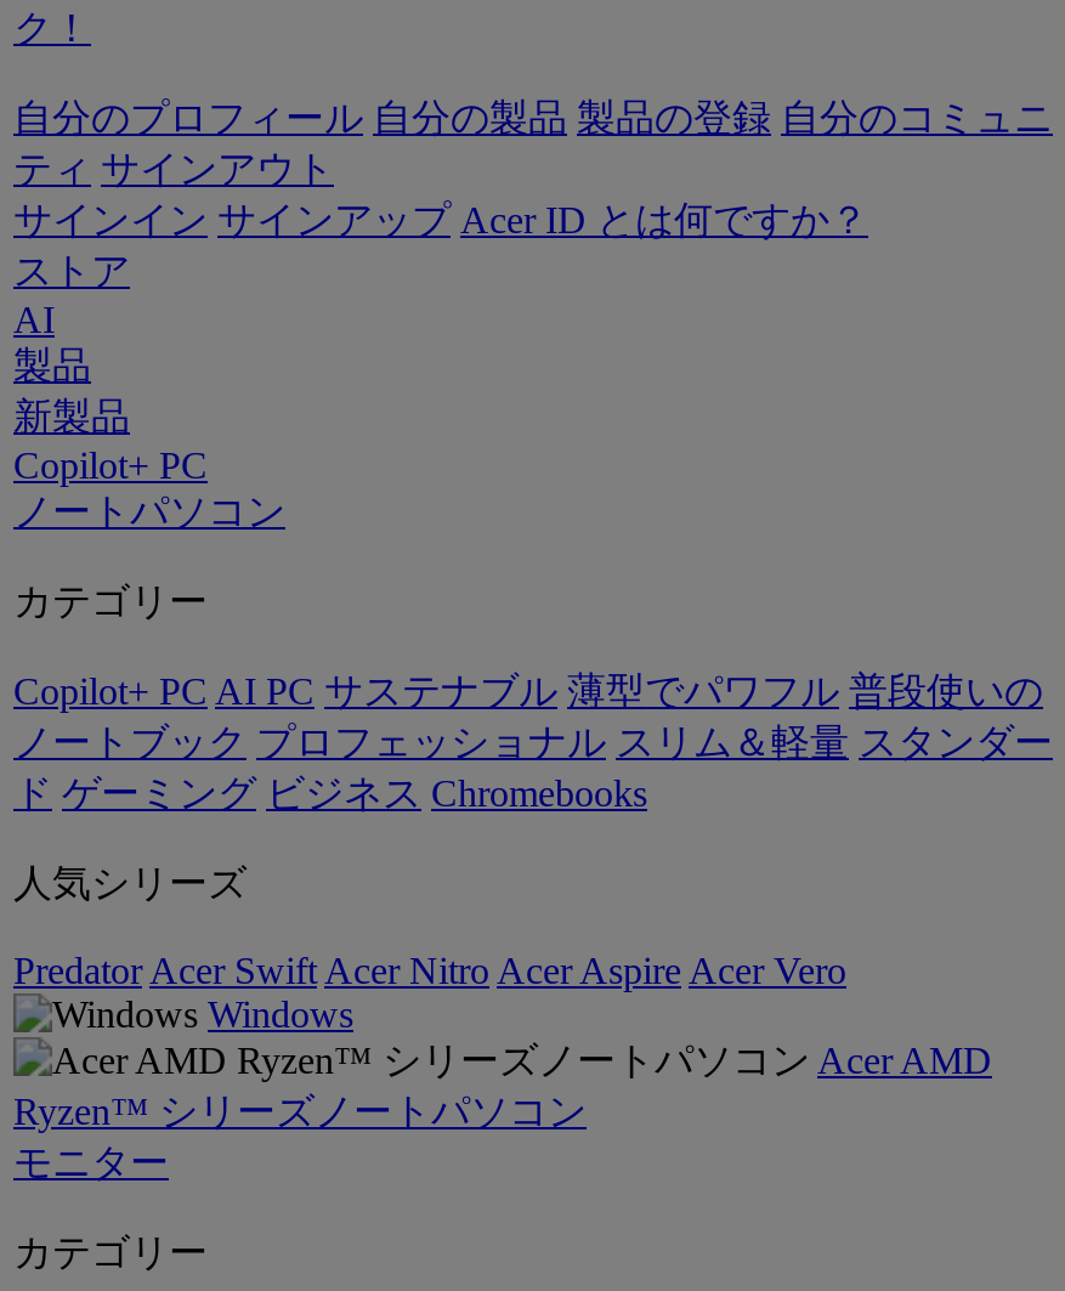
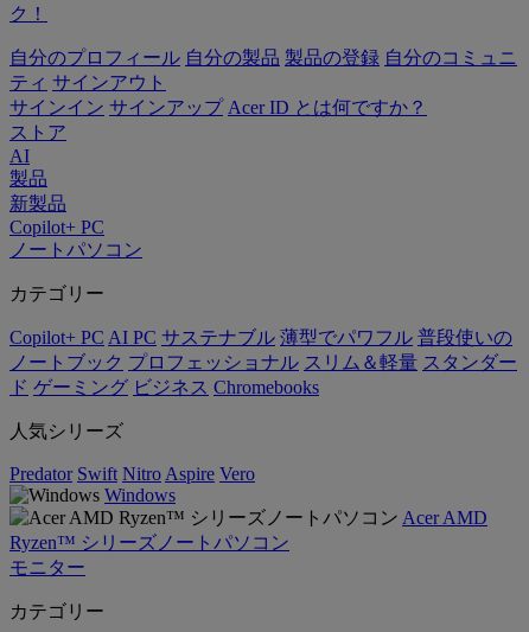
[13,950,846,991] Predator Acer Swift Acer Nitro Acer Aspire Acer Vero -> [9,464,255,484] Predator Swift Nitro Aspire Vero

